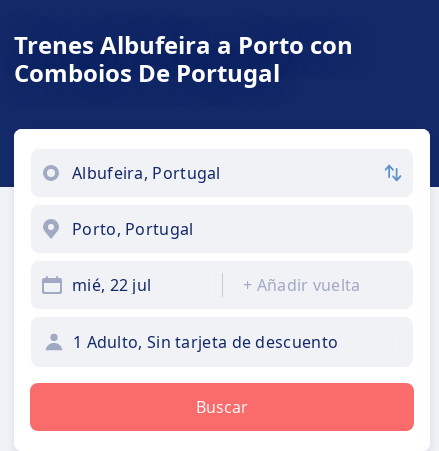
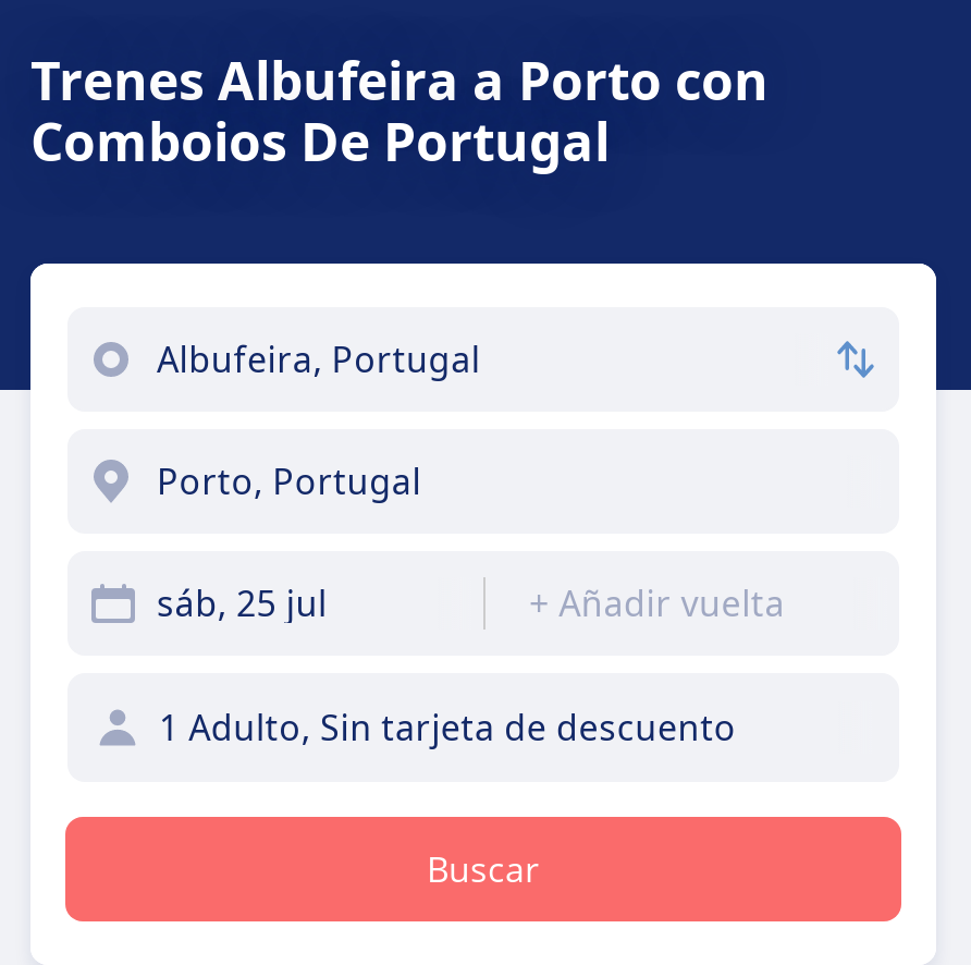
[72,274,151,296] mié, 22 jul -> [157,579,327,627] sáb, 25 jul

